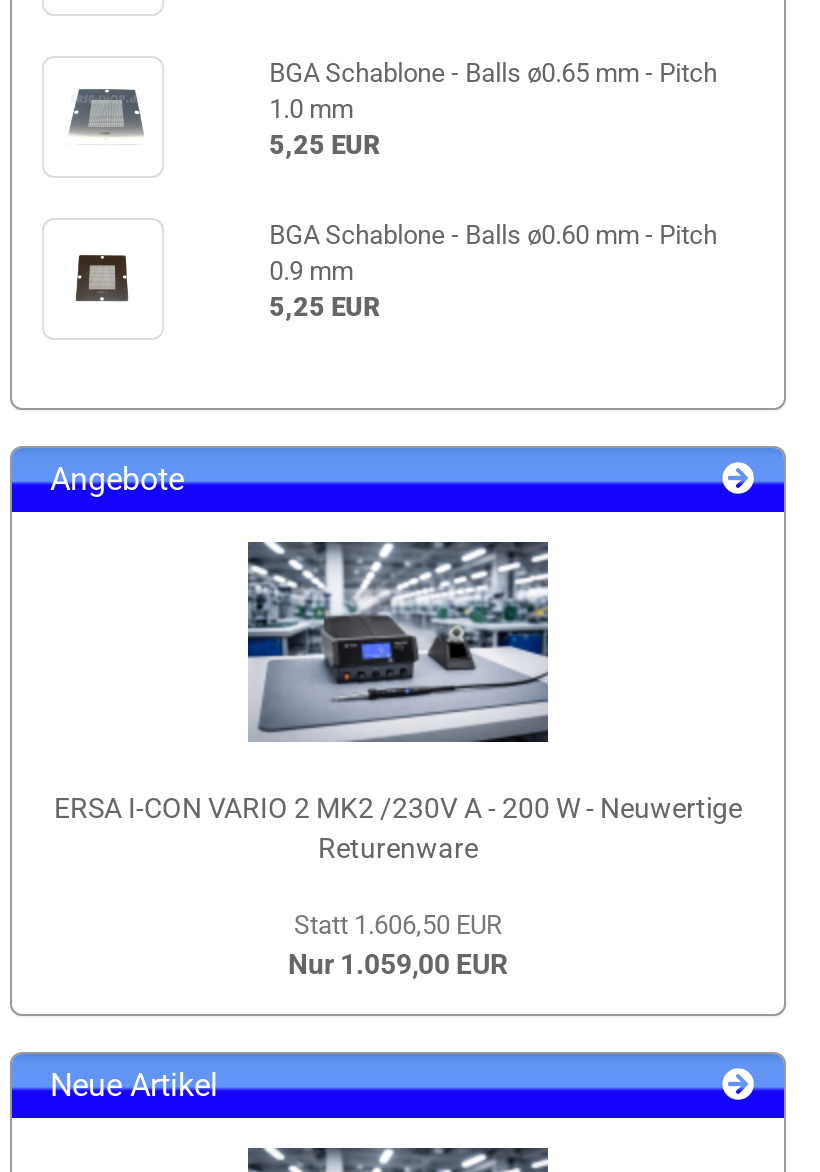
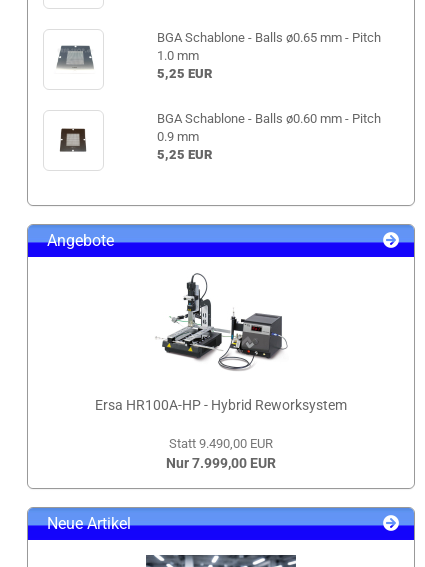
[54,540,742,864] [image] | ERSA I-CON VARIO 2 MK2 /230V A - 200 W - Neuwertige | Returenware -> [95,272,347,413] [image] | Ersa HR100A-HP - Hybrid Reworksystem
[288,910,508,980] Statt 1.606,50 EUR | Nur 1.059,00 EUR -> [166,436,276,471] Statt 9.490,00 EUR | Nur 7.999,00 EUR

